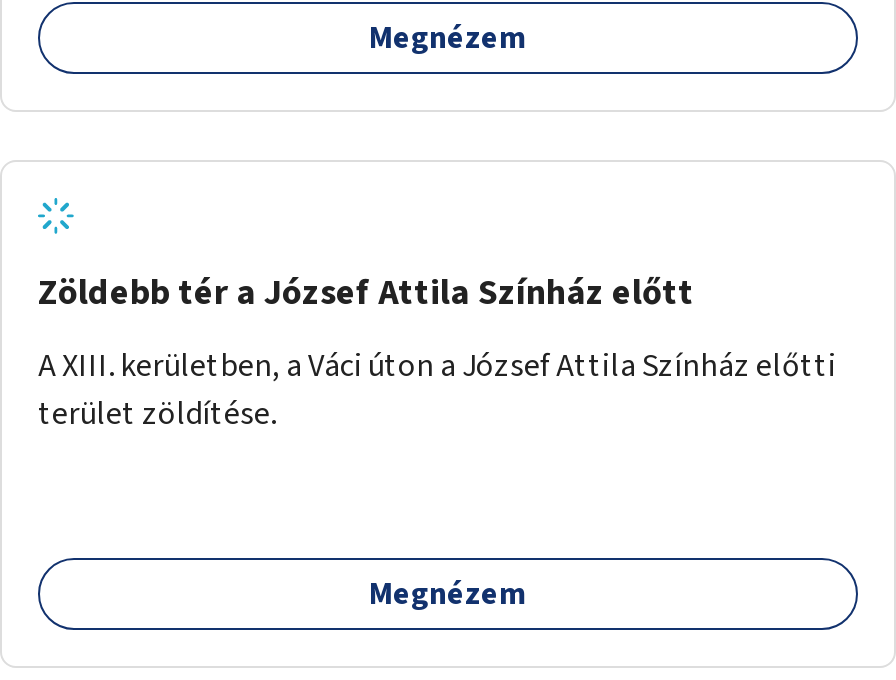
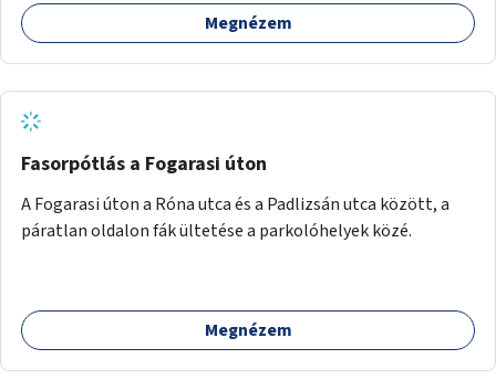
[38,268,694,318] Zöldebb tér a József Attila Színház előtt -> [21,150,267,178] Fasorpótlás a Fogarasi úton
[38,344,836,436] A XIII. kerületben, a Váci úton a József Attila Színház előtti | terület zöldítése. -> [21,192,449,243] A Fogarasi úton a Róna utca és a Padlizsán utca között, a | páratlan oldalon fák ültetése a parkolóhelyek közé.

